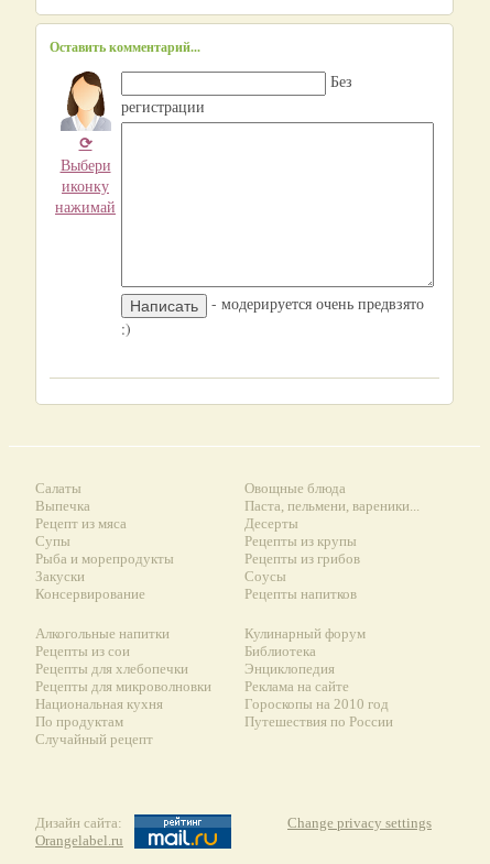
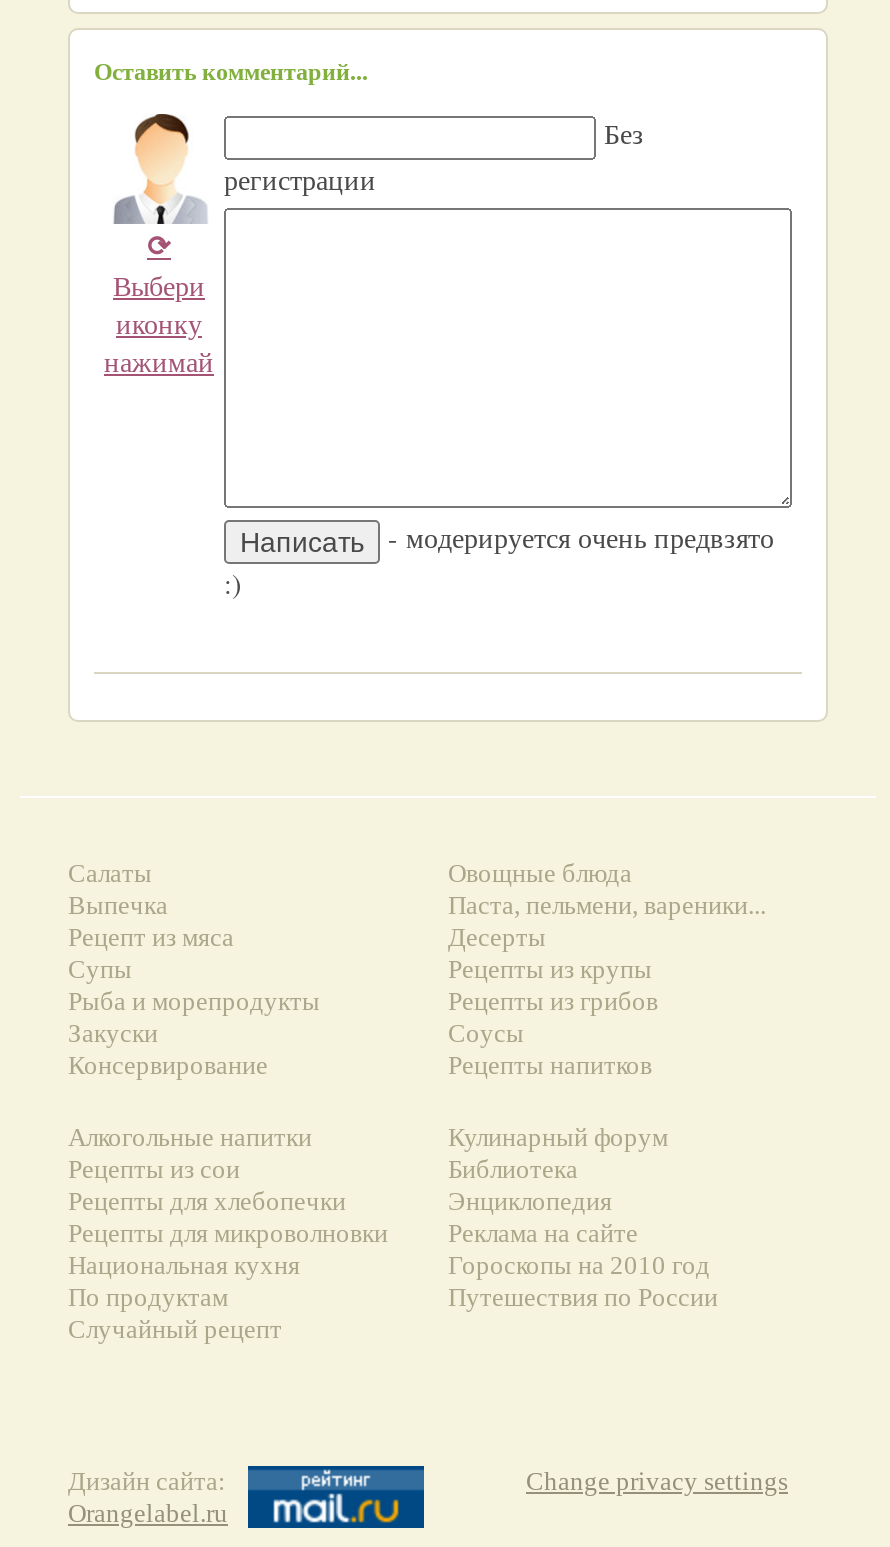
[66,72,106,129] [image] -> [126,116,194,220] [image]

